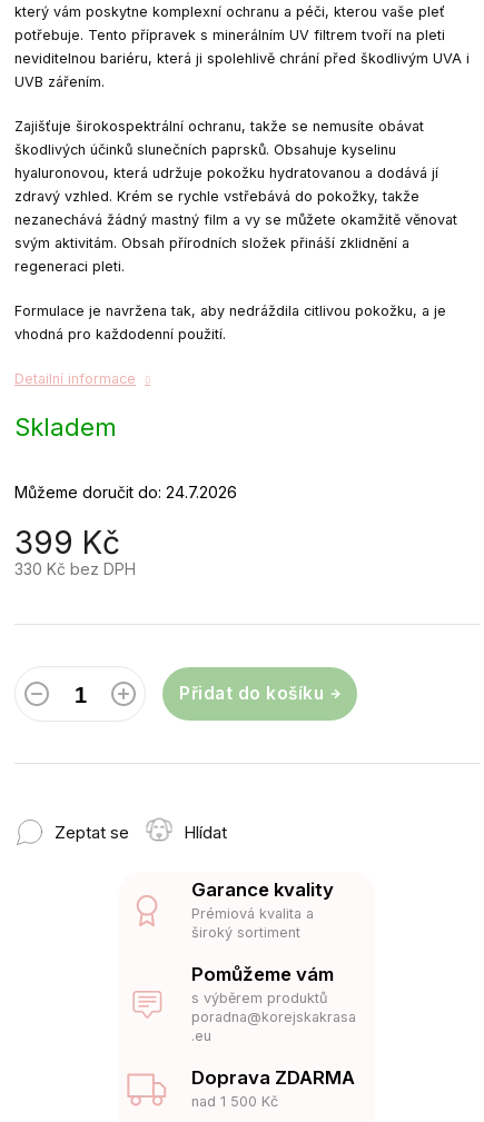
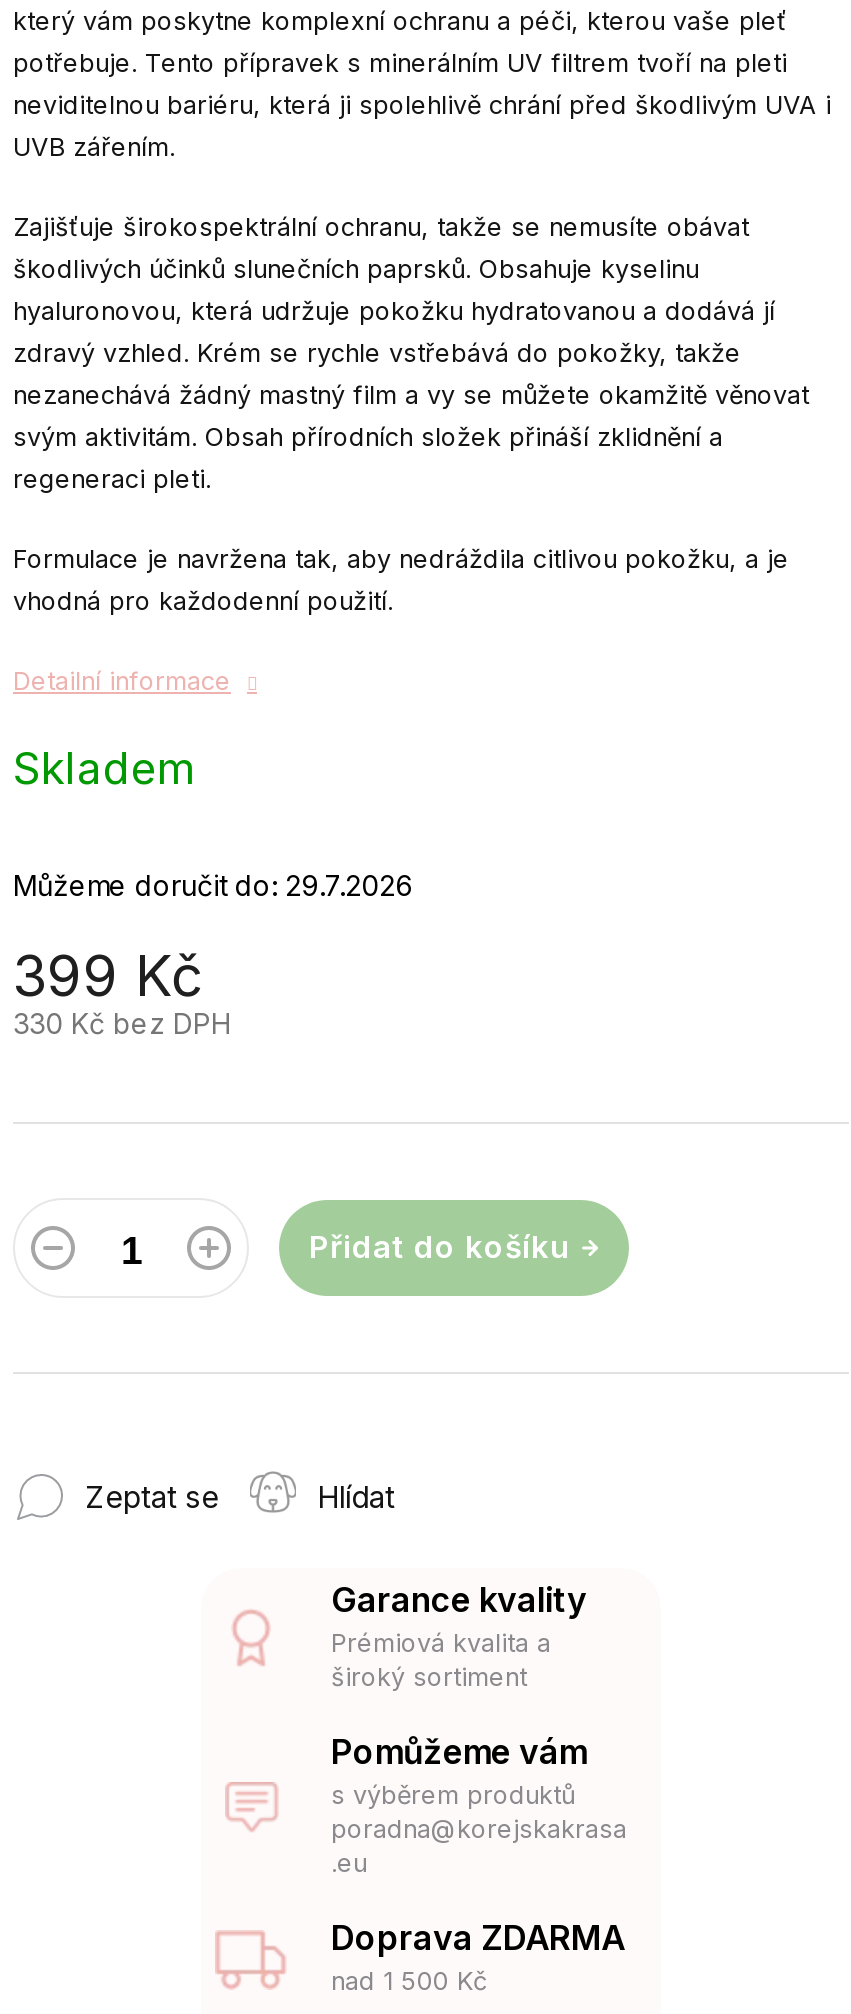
[14,483,237,502] Můžeme doručit do: 24.7.2026 -> [13,868,413,902] Můžeme doručit do: 29.7.2026

